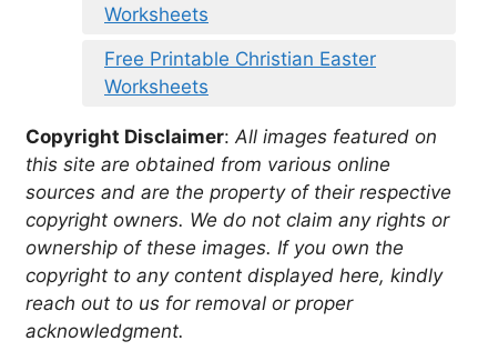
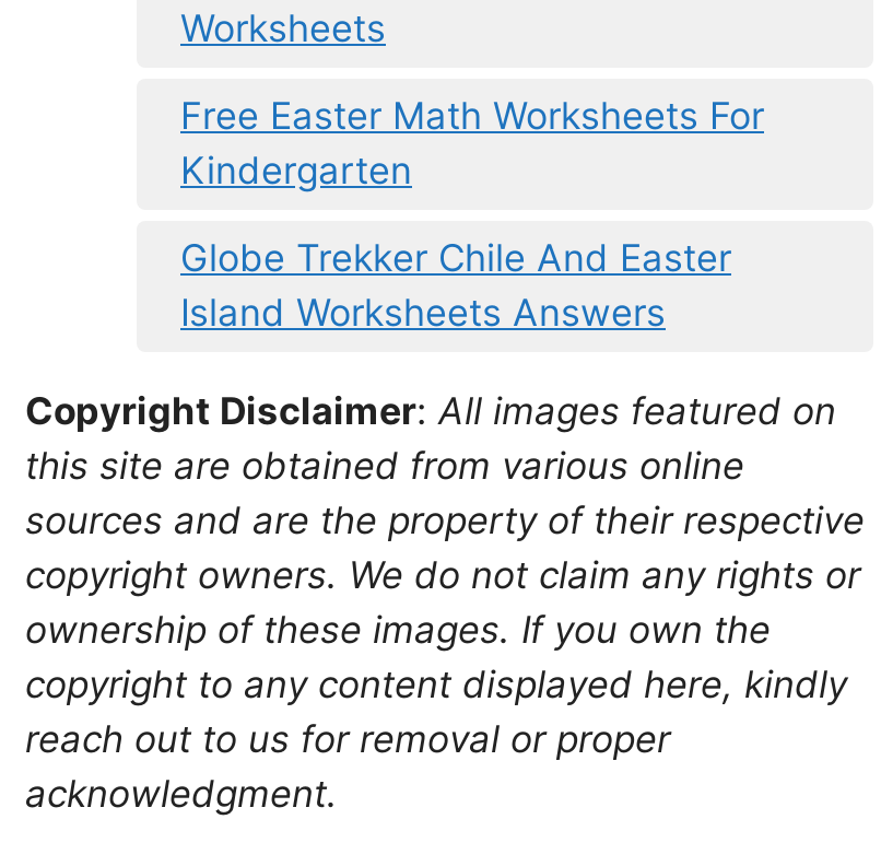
[104,48,376,98] Free Printable Christian Easter | Worksheets -> [180,95,764,336] Free Easter Math Worksheets For | Kindergarten | Globe Trekker Chile And Easter | Island Worksheets Answers

